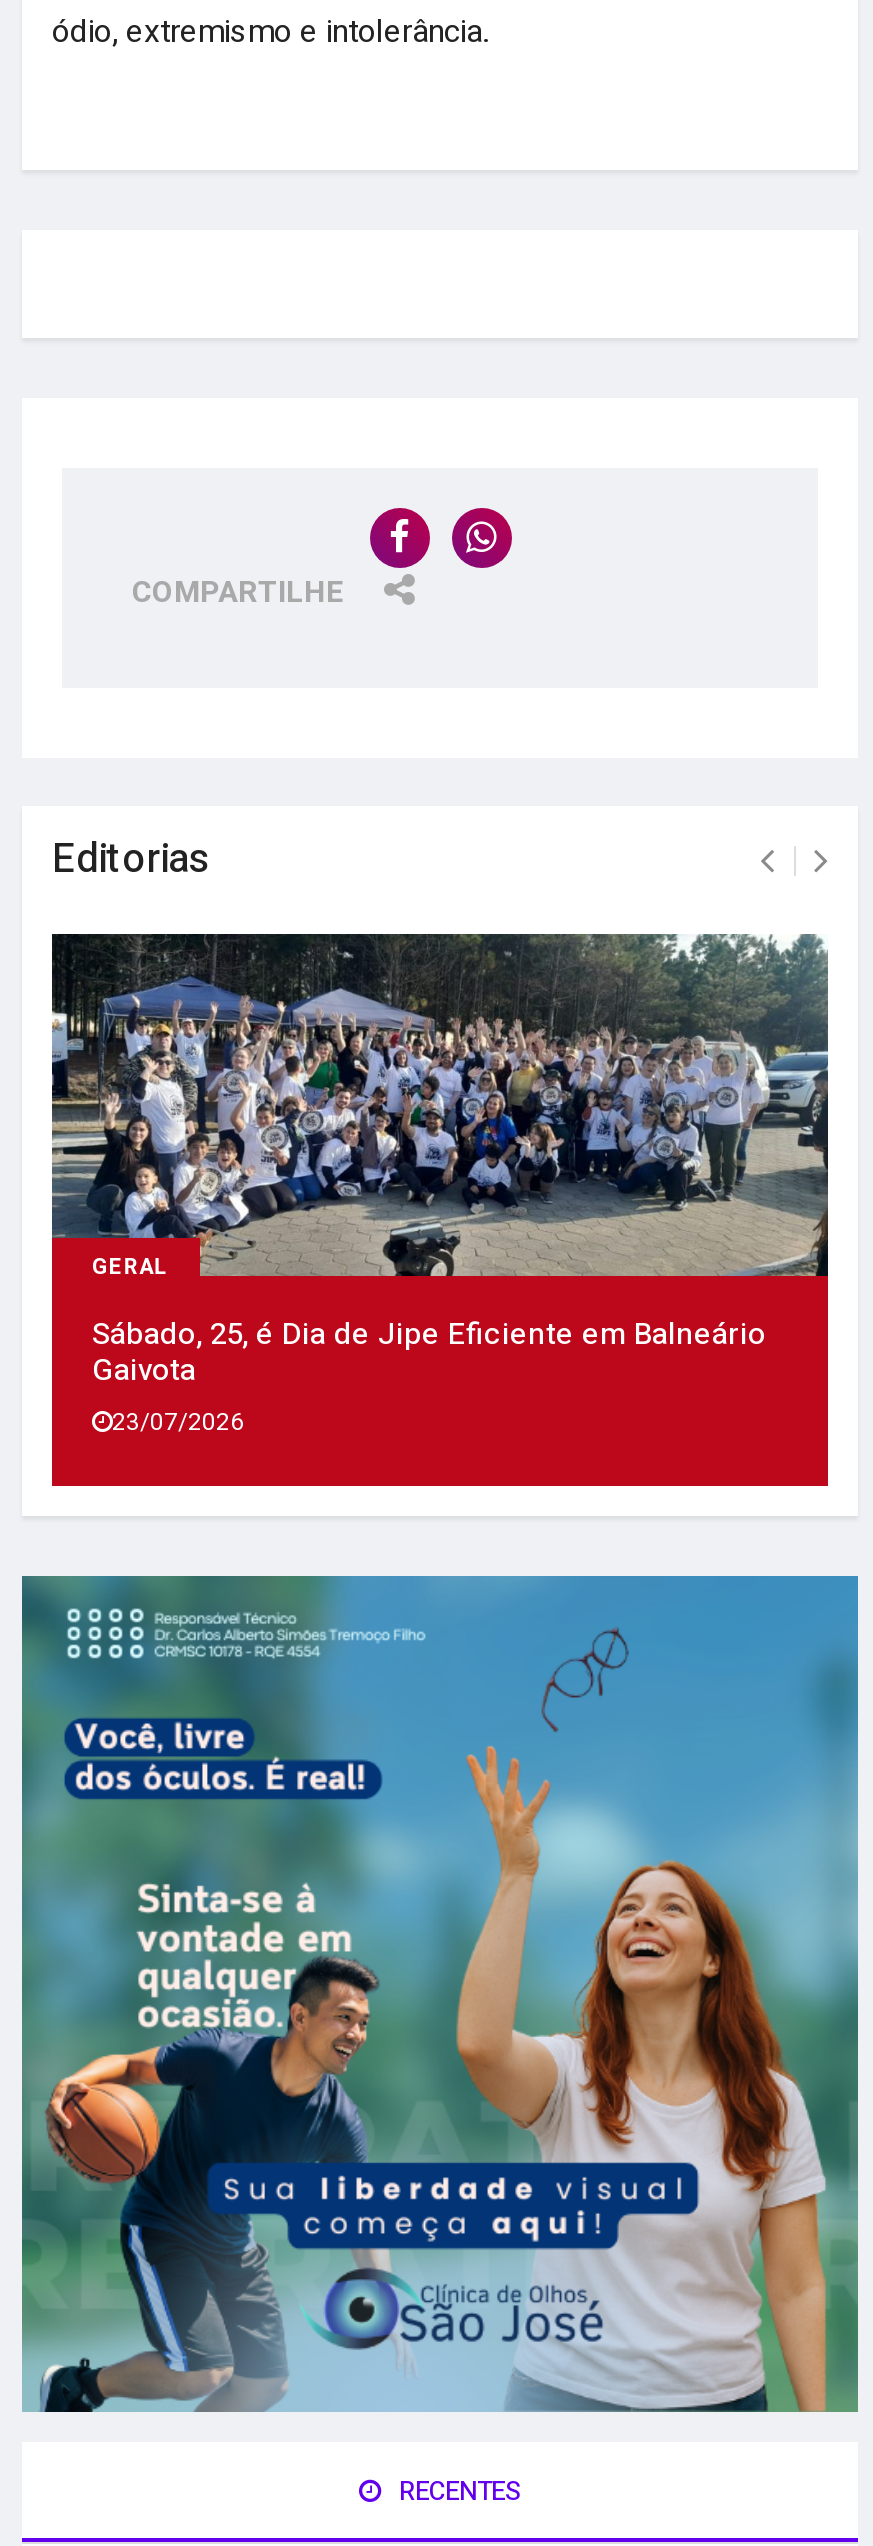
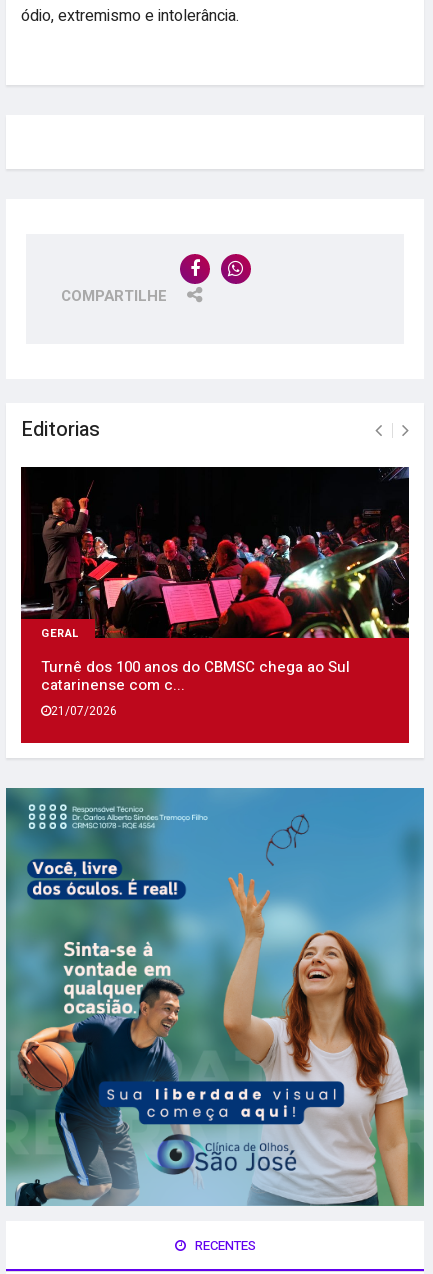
[50,932,830,1440] [image] | Sábado, 25, é Dia de Jipe Eficiente em Balneário | Gaivota | 23/07/2026 -> [20,466,410,720] [image] | Turnê dos 100 anos do CBMSC chega ao Sul | catarinense com c... | 21/07/2026

